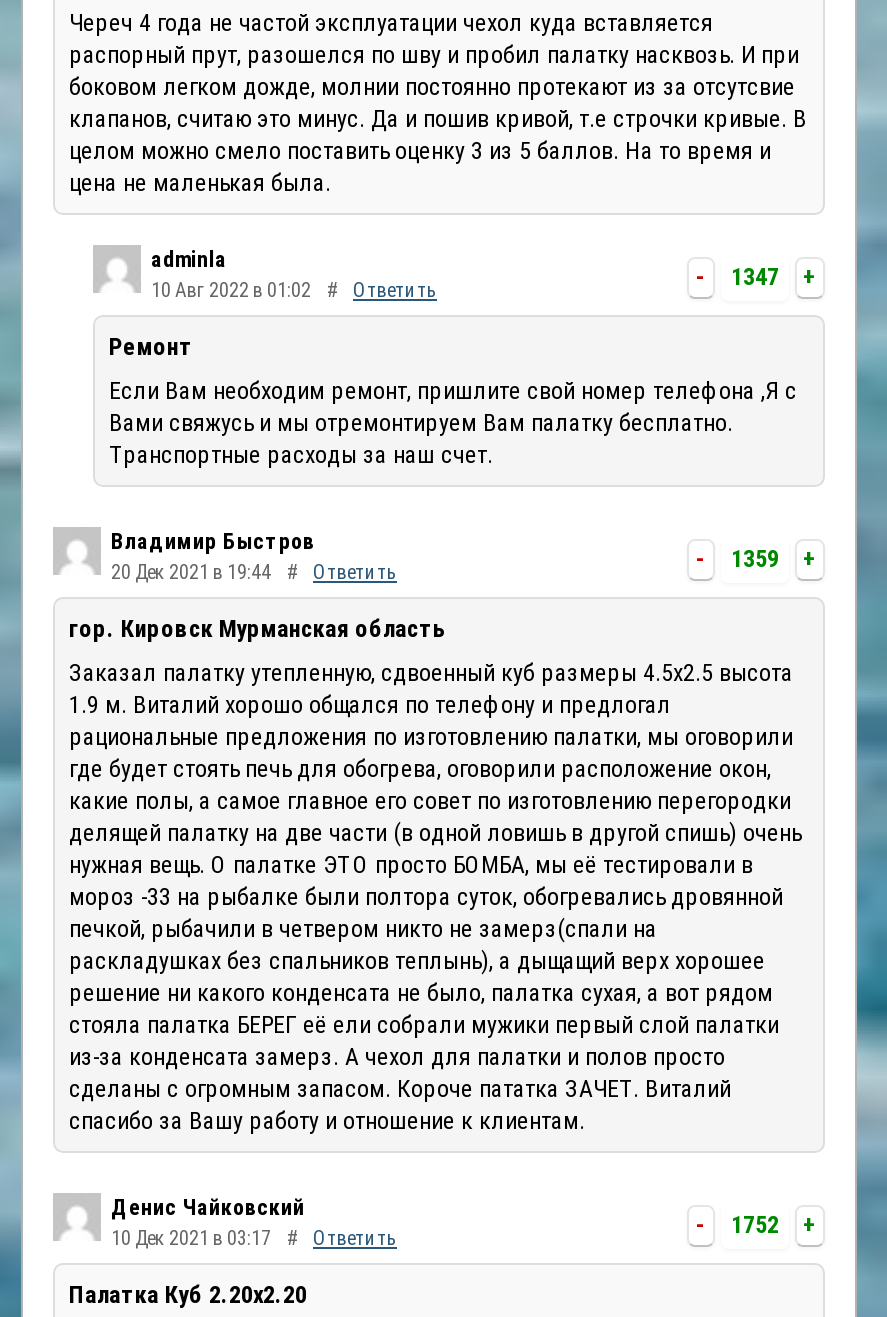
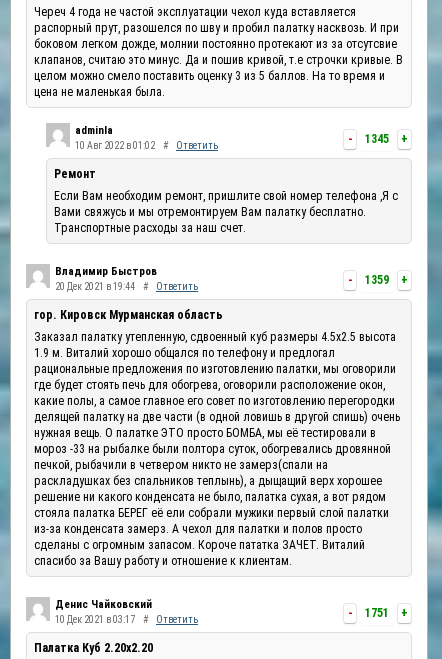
[731,263,779,291] 1347 -> [365,132,389,146] 1345
[731,1211,779,1239] 1752 -> [365,606,389,620] 1751

